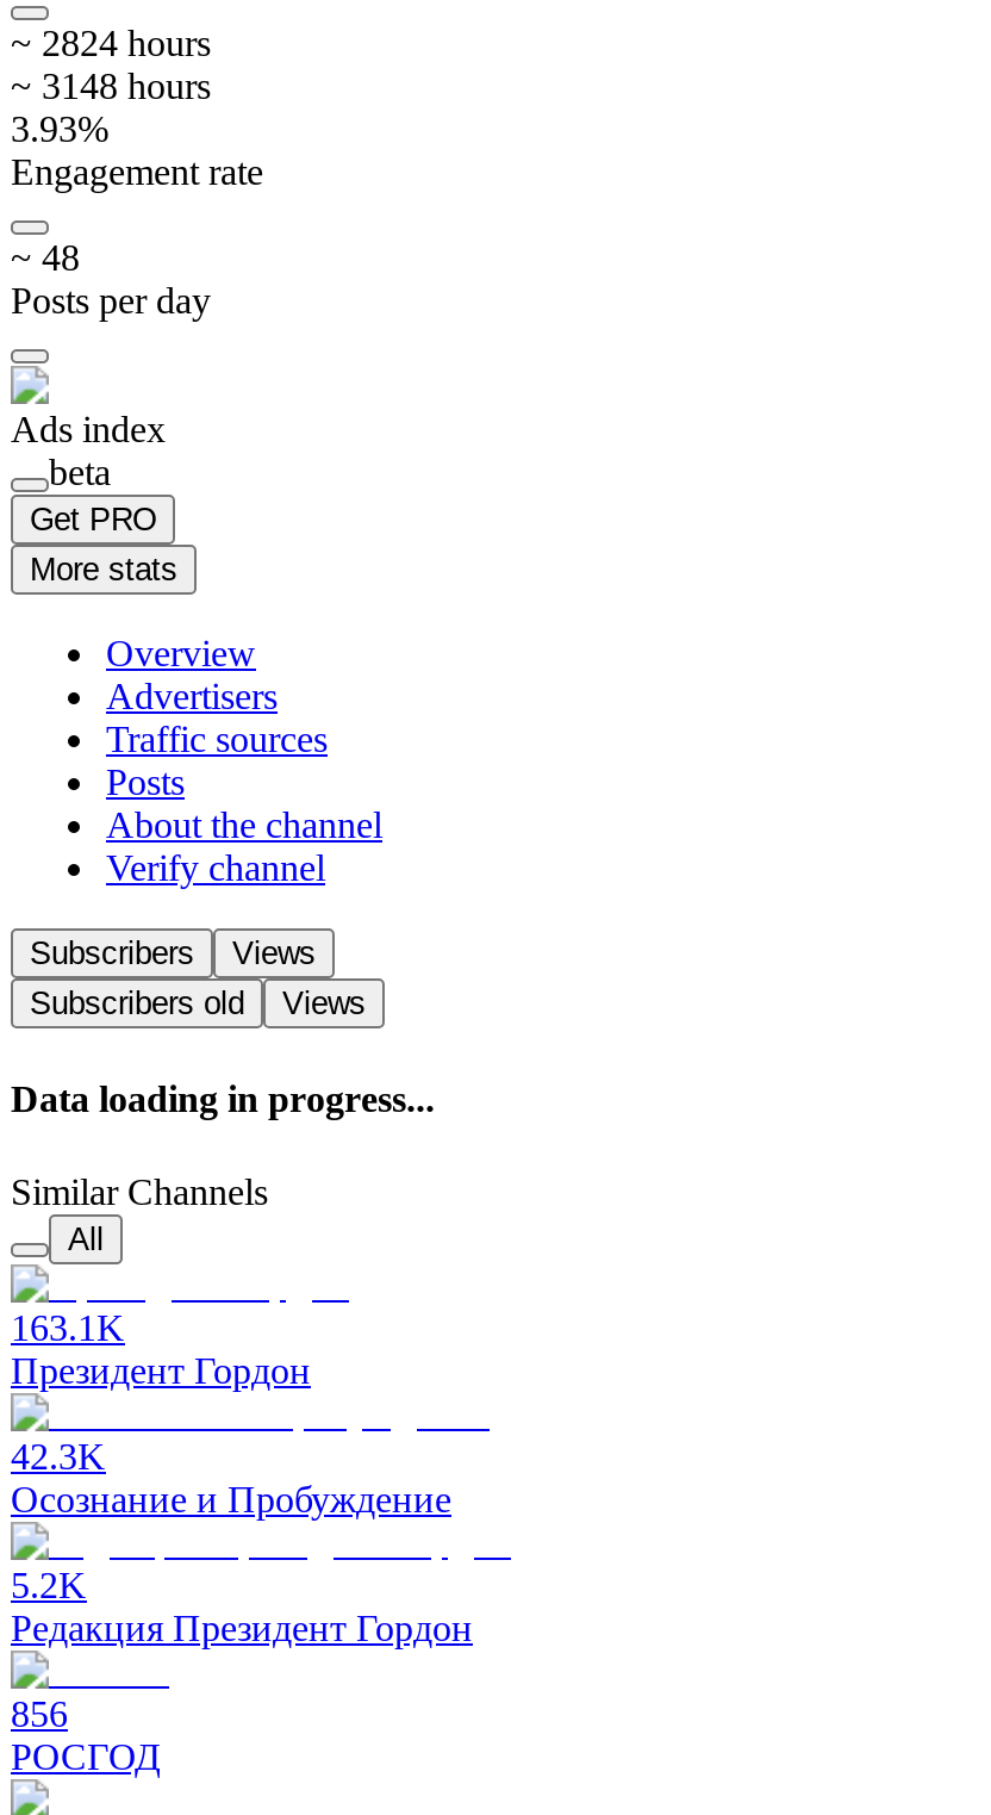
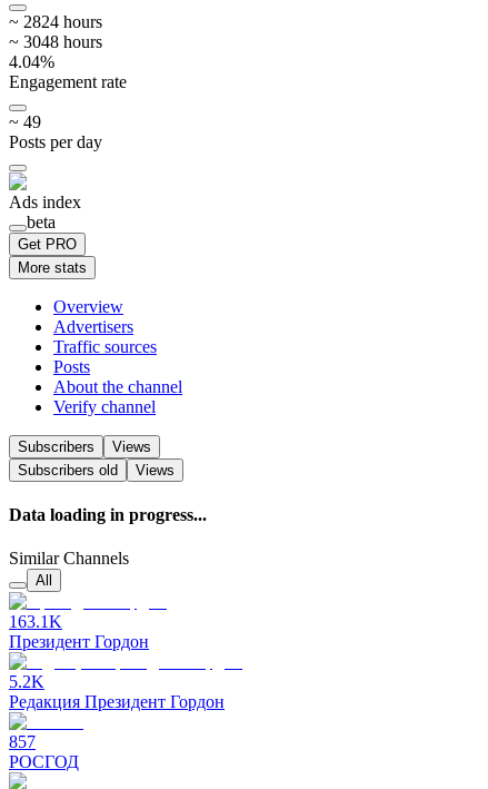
[11,65,211,106] ~ 31 48 hours -> [9,32,102,51] ~ 30 48 hours
[11,108,108,149] 3.93% -> [9,52,54,71] 4.04%
[11,237,80,277] ~ 48 -> [9,112,41,131] ~ 49
[11,1437,451,1520] 42.3K | Осознание и Пробуждение -> none
[11,1694,68,1735] 856 -> [9,733,36,752] 857

